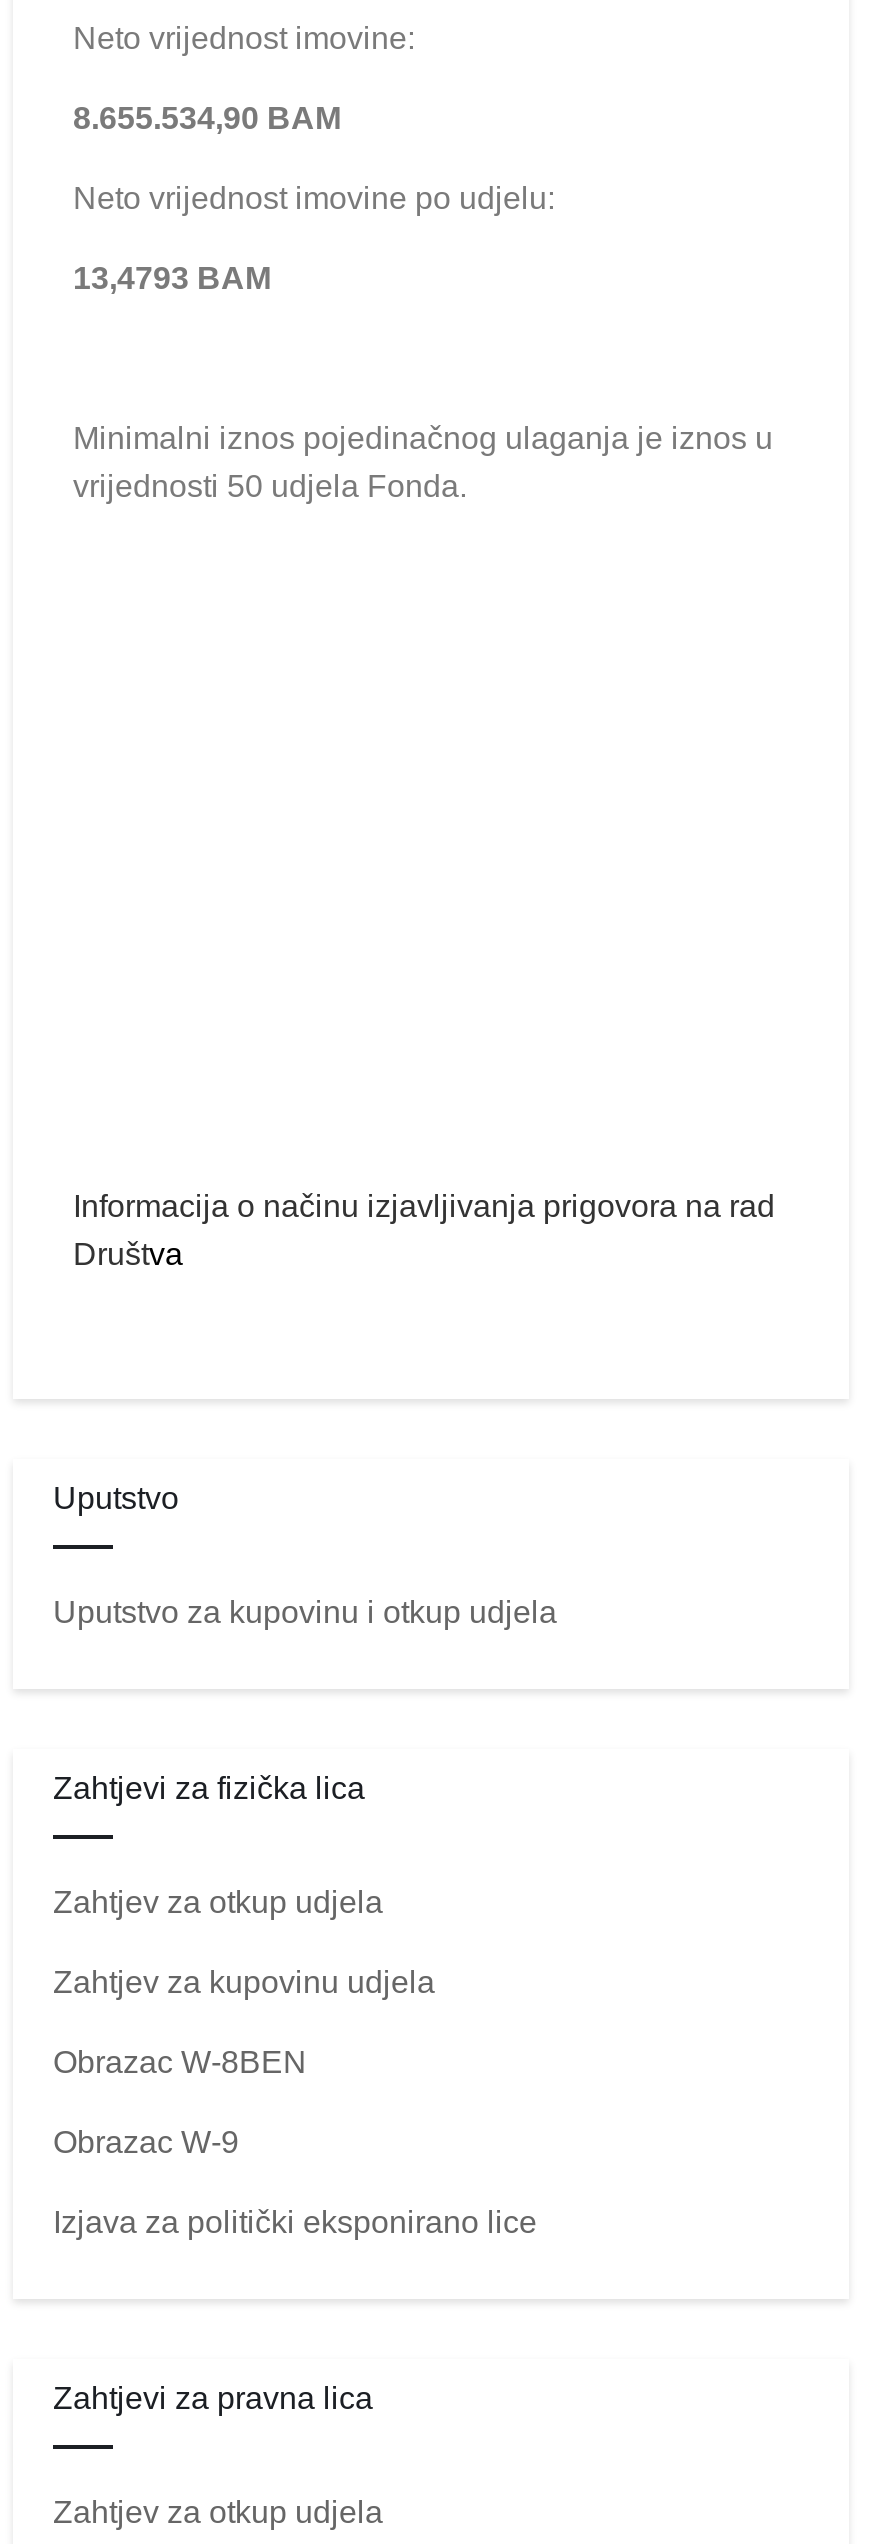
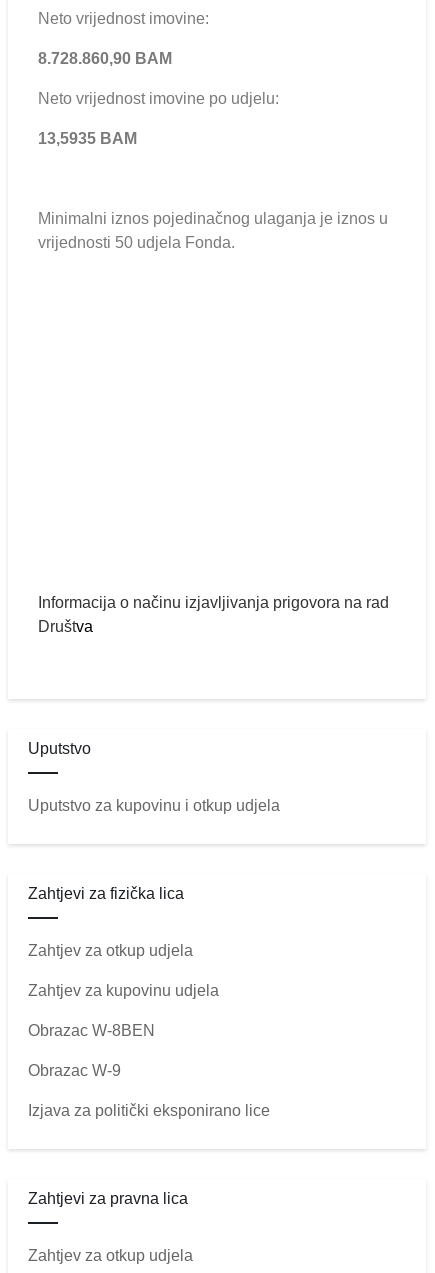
[73,101,341,135] 8.655.534,90 BAM -> [38,50,172,67] 8.728.860,90 BAM
[73,261,271,295] 13,4793 BAM -> [38,130,137,147] 13,5935 BAM

